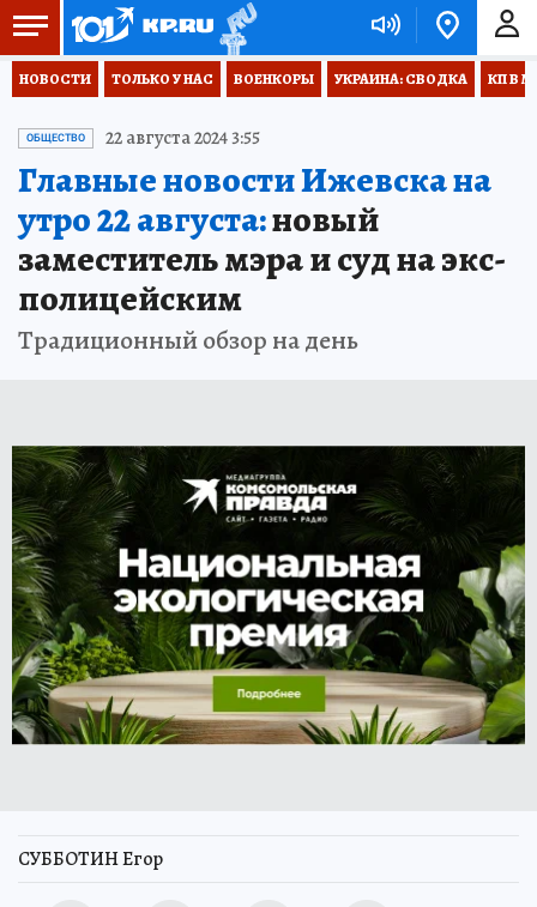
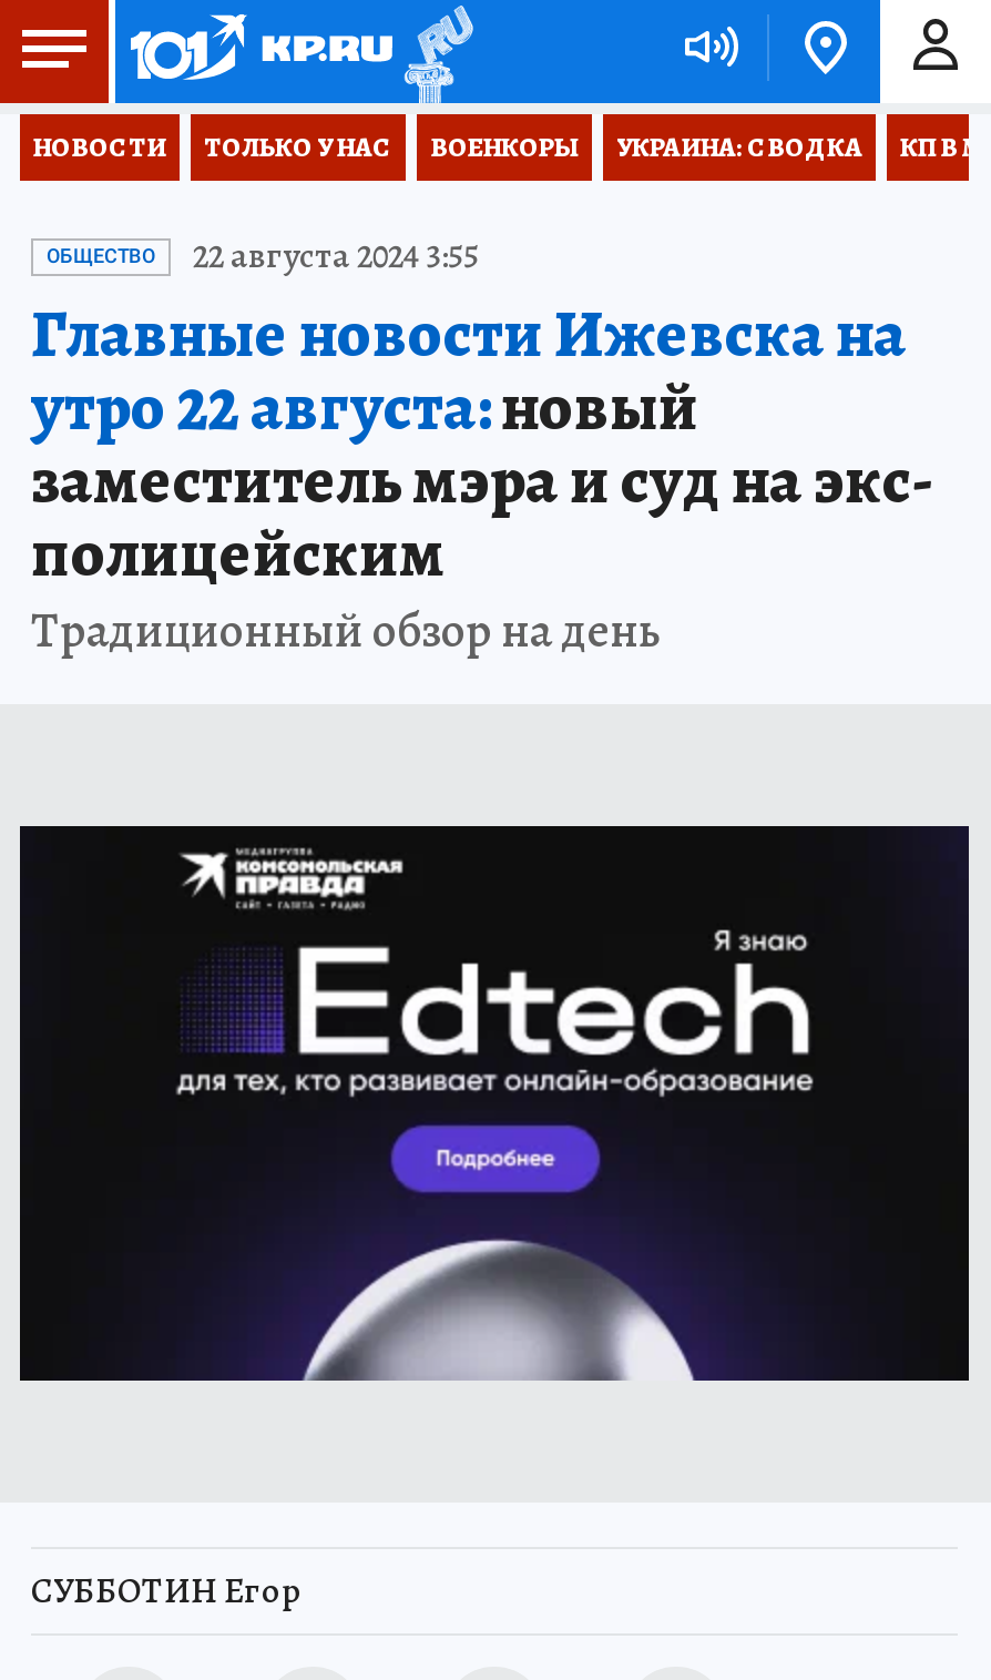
[11,446,526,745] [image] -> [18,826,971,1383] [image]

